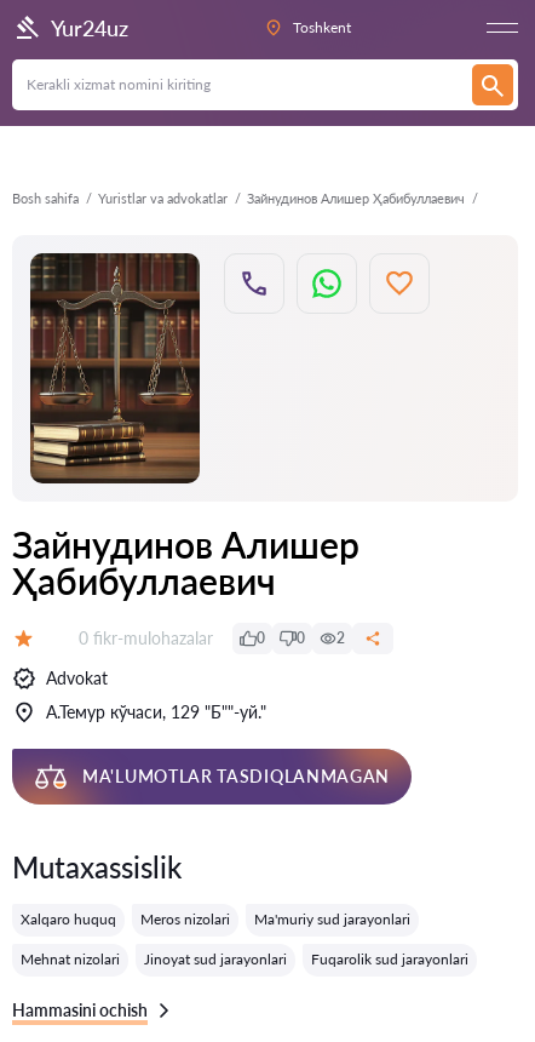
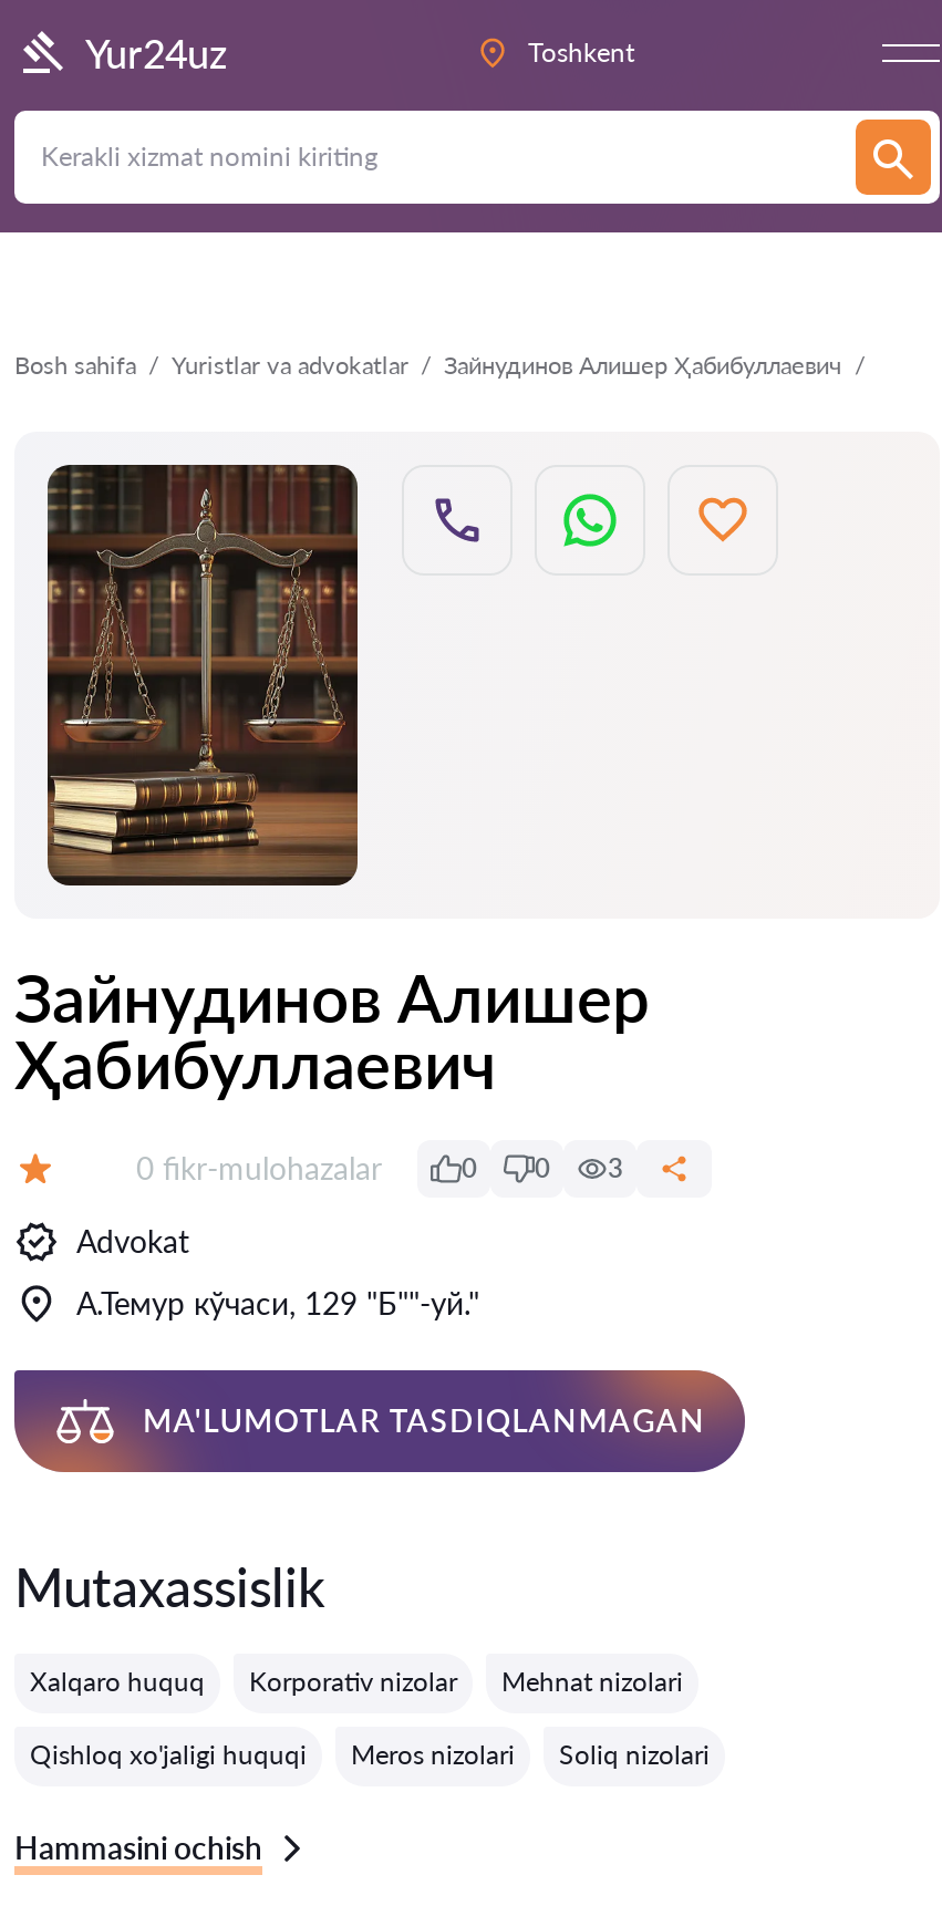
[336,629,345,647] 2 -> [608,1151,623,1184] 3
moved [140,910,230,928] -> [351,1738,515,1771]: Meros nizolari
[144,910,468,968] Ma'muriy sud jarayonlari | Jinoyat sud jarayonlari | Fuqarolik sud jarayonlari -> [559,1738,710,1771] Soliq nizolari
none -> [30,1665,457,1771] Korporativ nizolar | Qishloq xo'jaligi huquqi
moved [21,950,120,968] -> [501,1665,683,1698]: Mehnat nizolari

